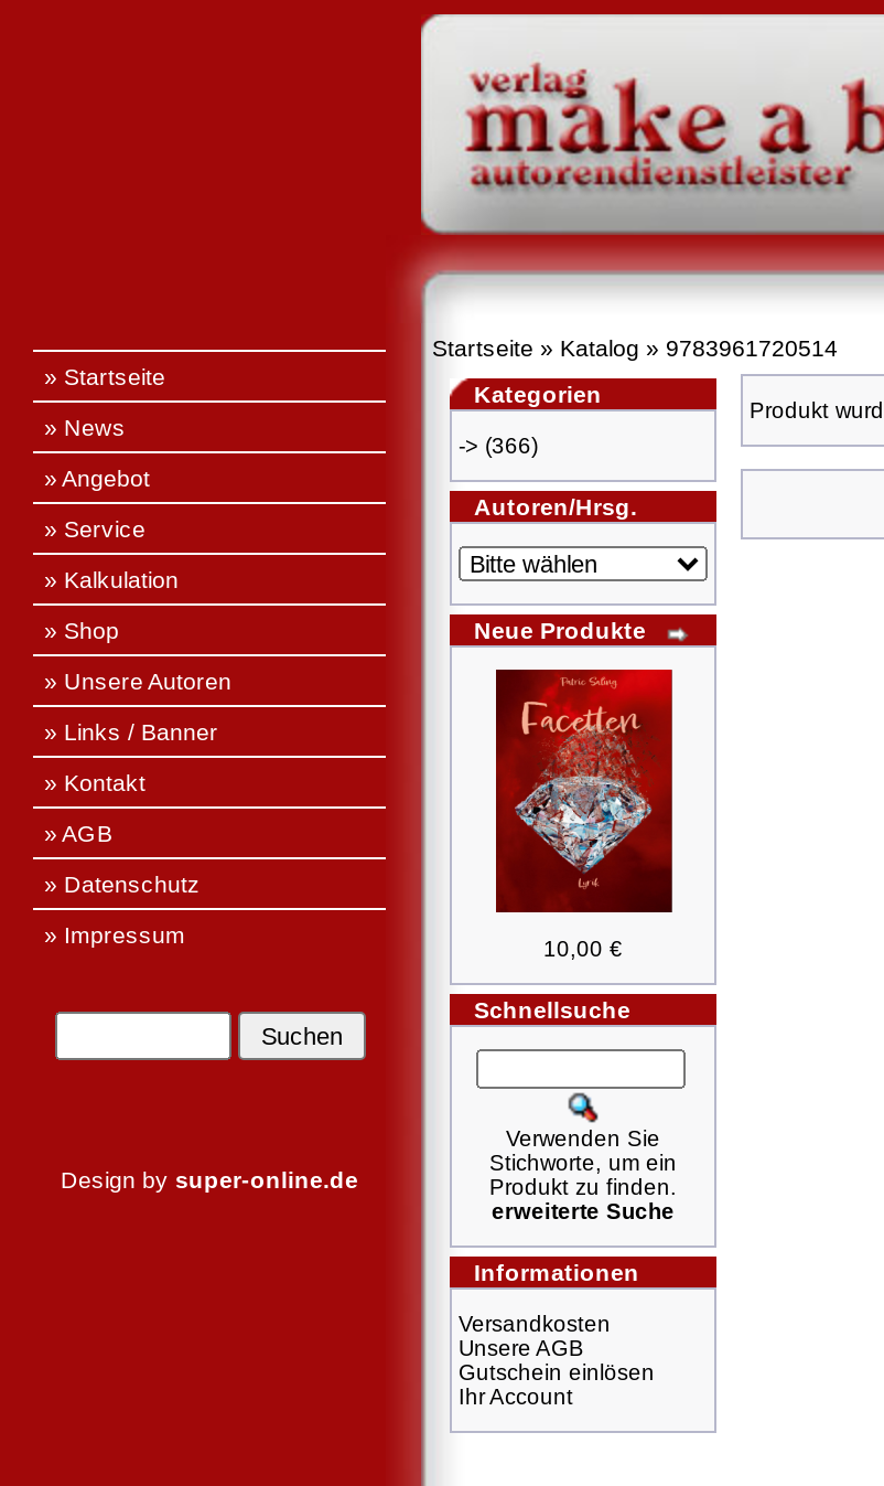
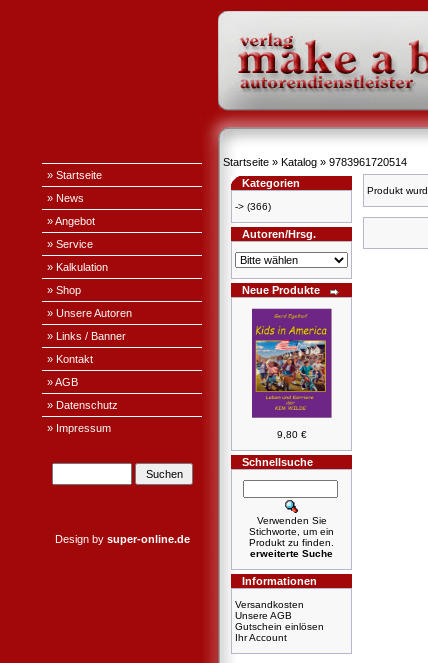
[494,667,675,961] [image] | 10,00 € -> [251,308,332,440] [image] | 9,80 €

